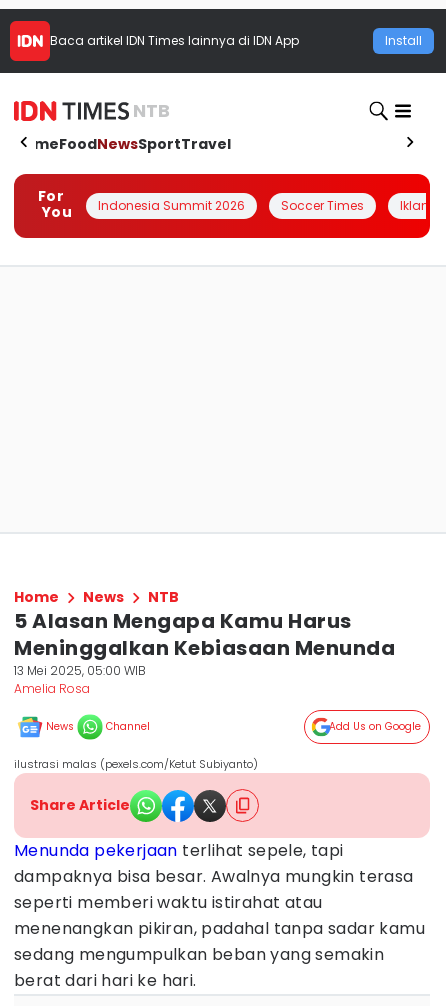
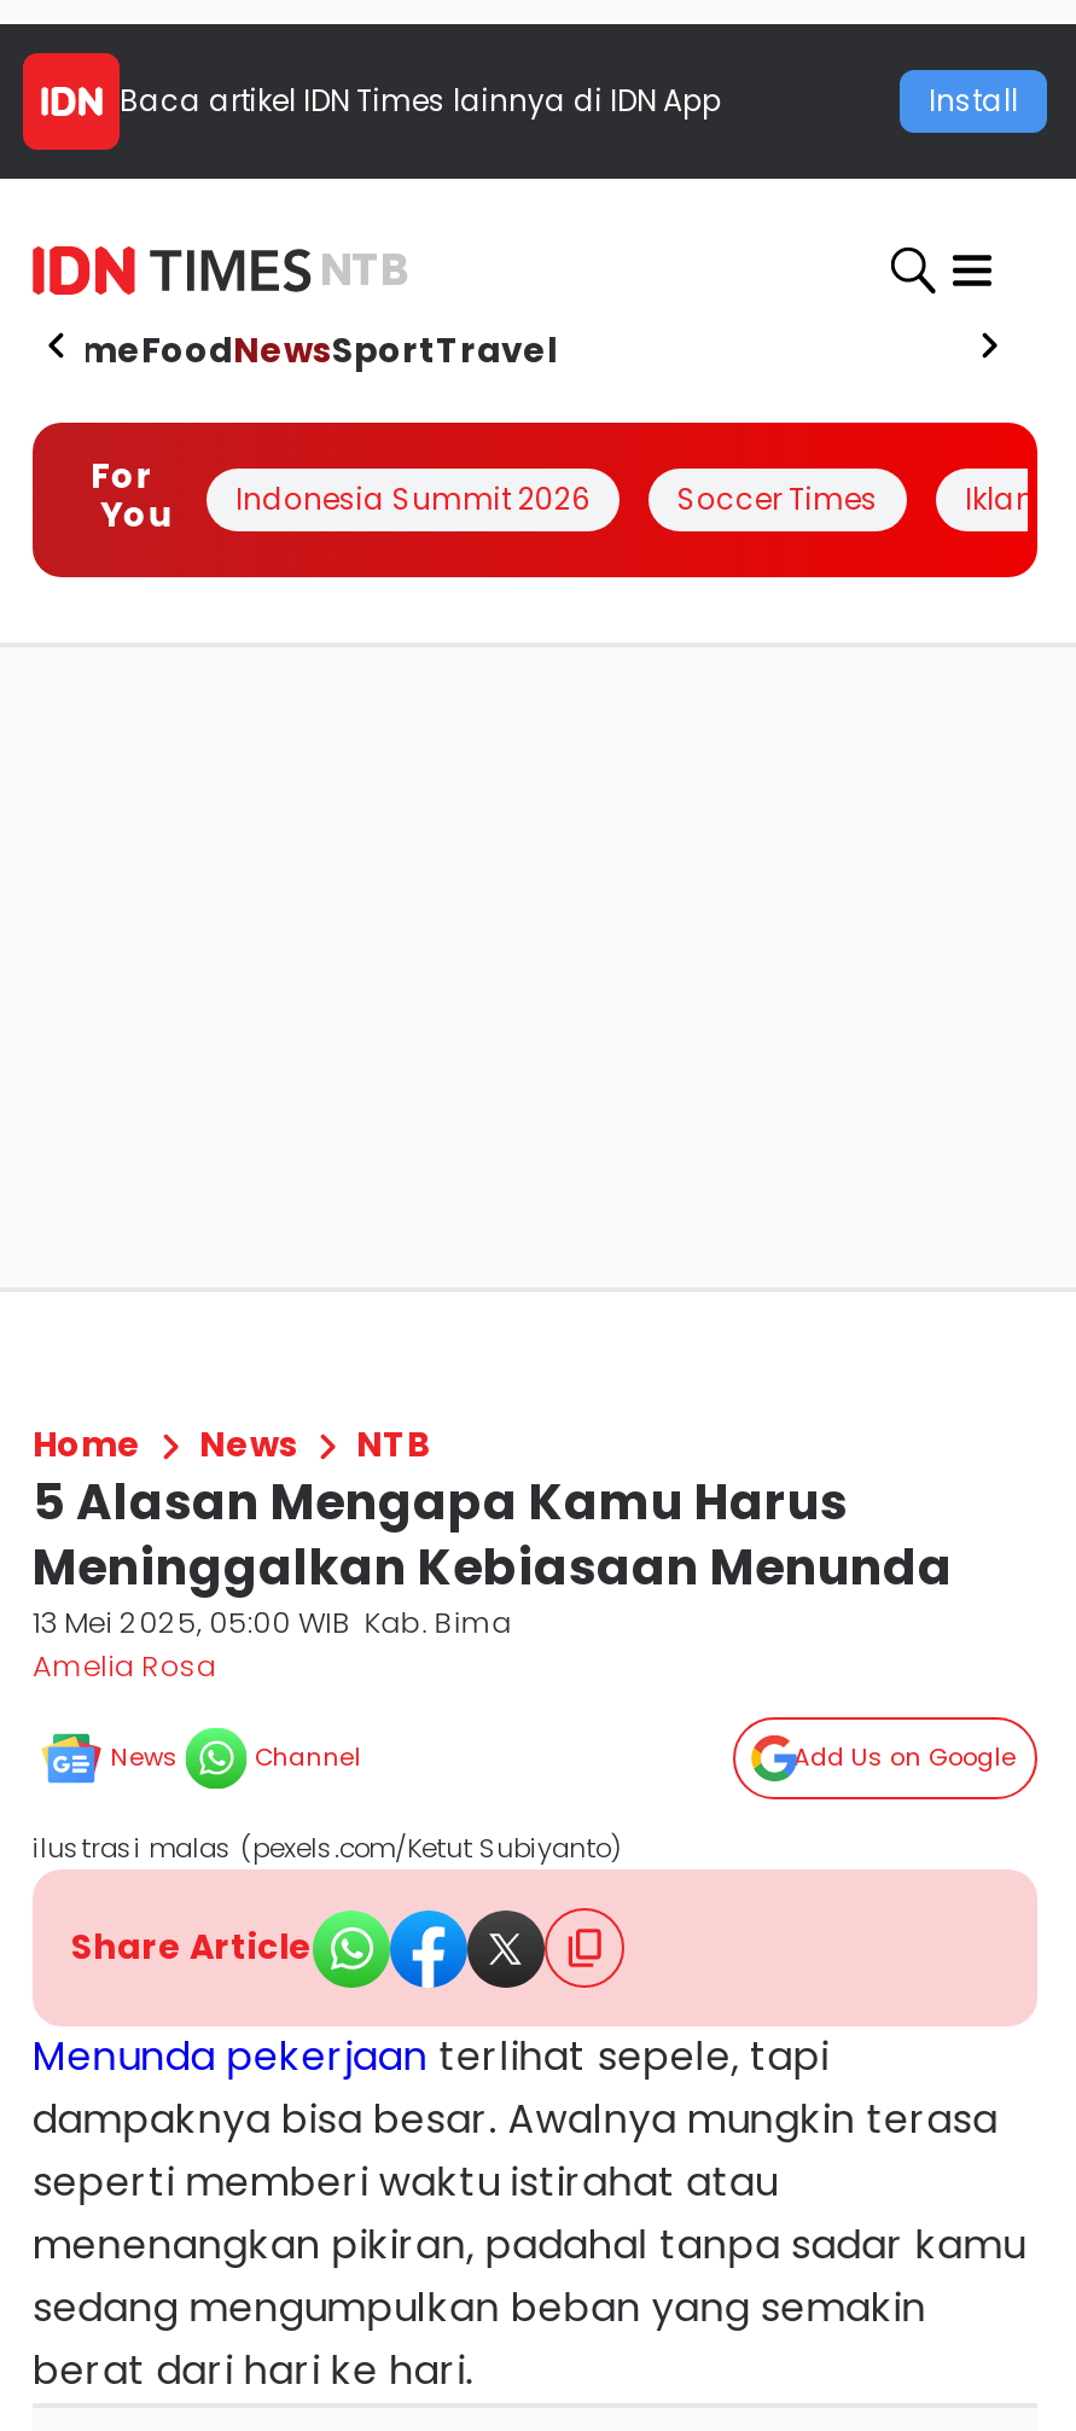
[14,662,146,679] 13 Mei 2025, 05:00 WIB -> [33,1601,511,1642] 13 Mei 2025, 05:00 WIB Kab. Bima

